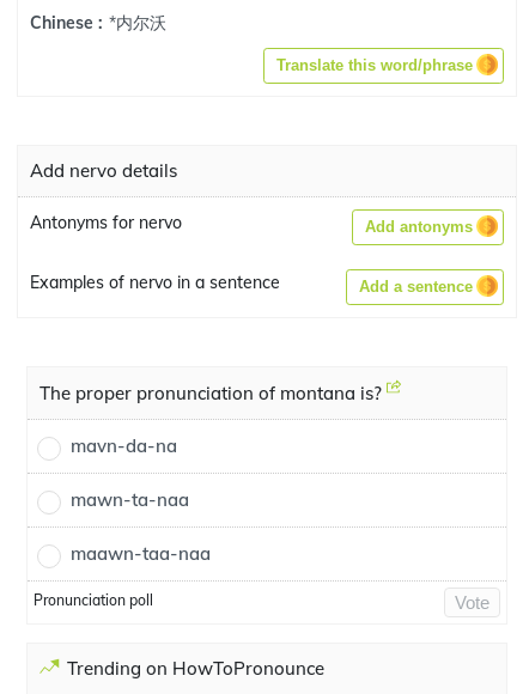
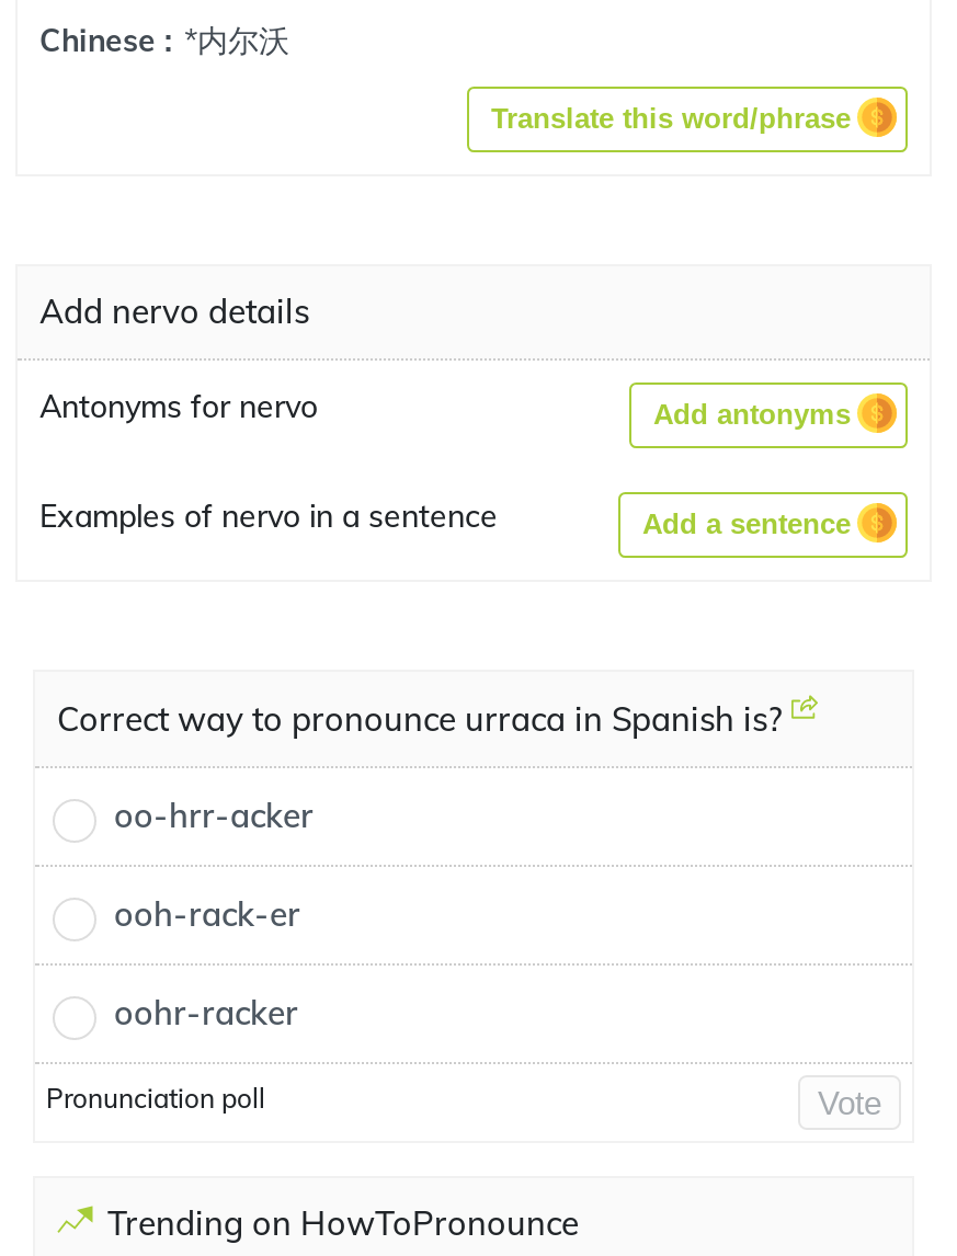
[39,382,387,404] The proper pronunciation of montana is? -> [57,698,791,740] Correct way to pronounce urraca in Spanish is?
[71,434,177,457] mavn-da-na -> [114,795,314,836] oo-hrr-acker
[71,488,189,511] mawn-ta-naa -> [114,893,300,935] ooh-rack-er
[71,542,211,565] maawn-taa-naa -> [114,992,298,1034] oohr-racker

